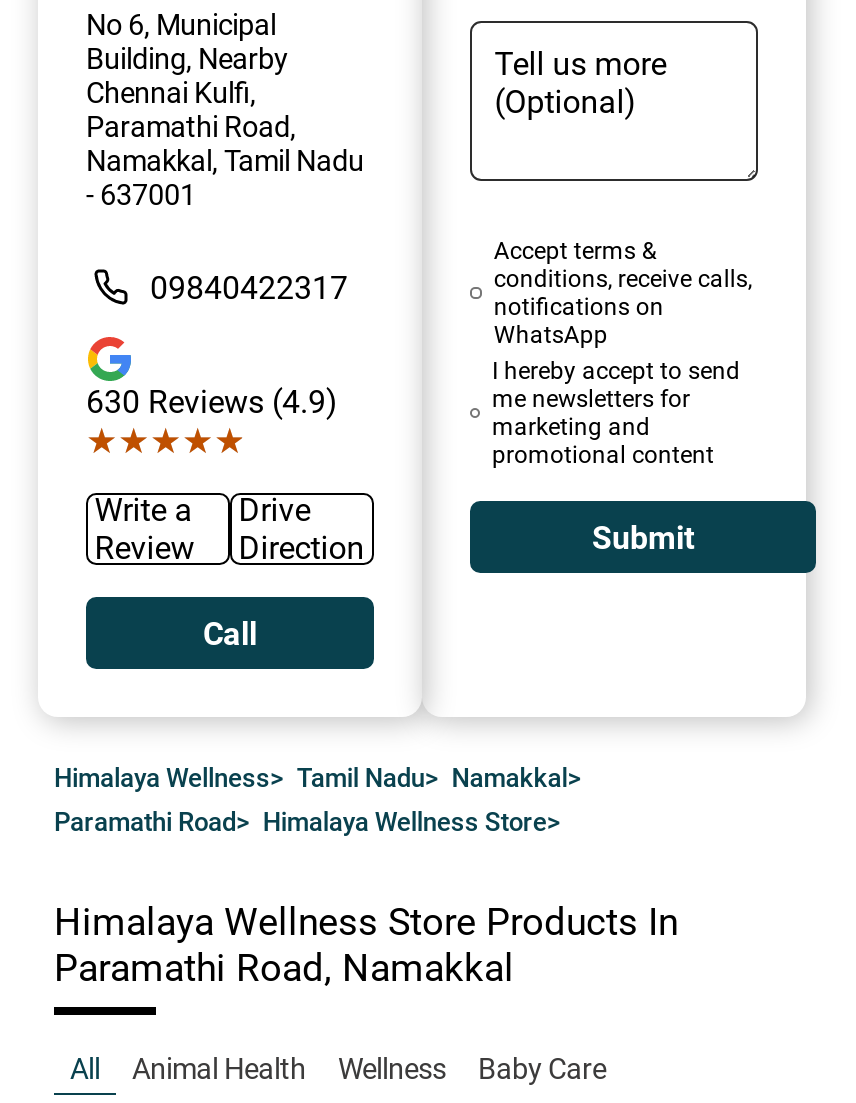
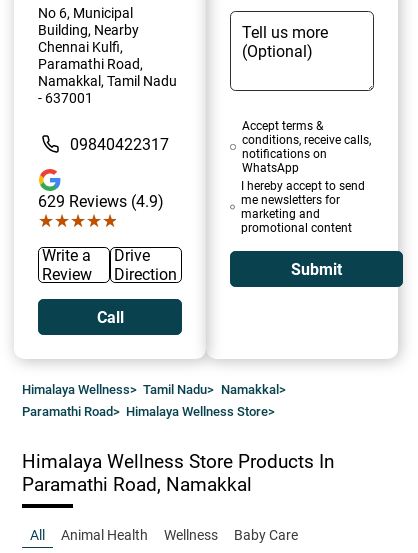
[86,383,338,421] 630 Reviews (4.9) -> [38,192,164,211] 629 Reviews (4.9)

